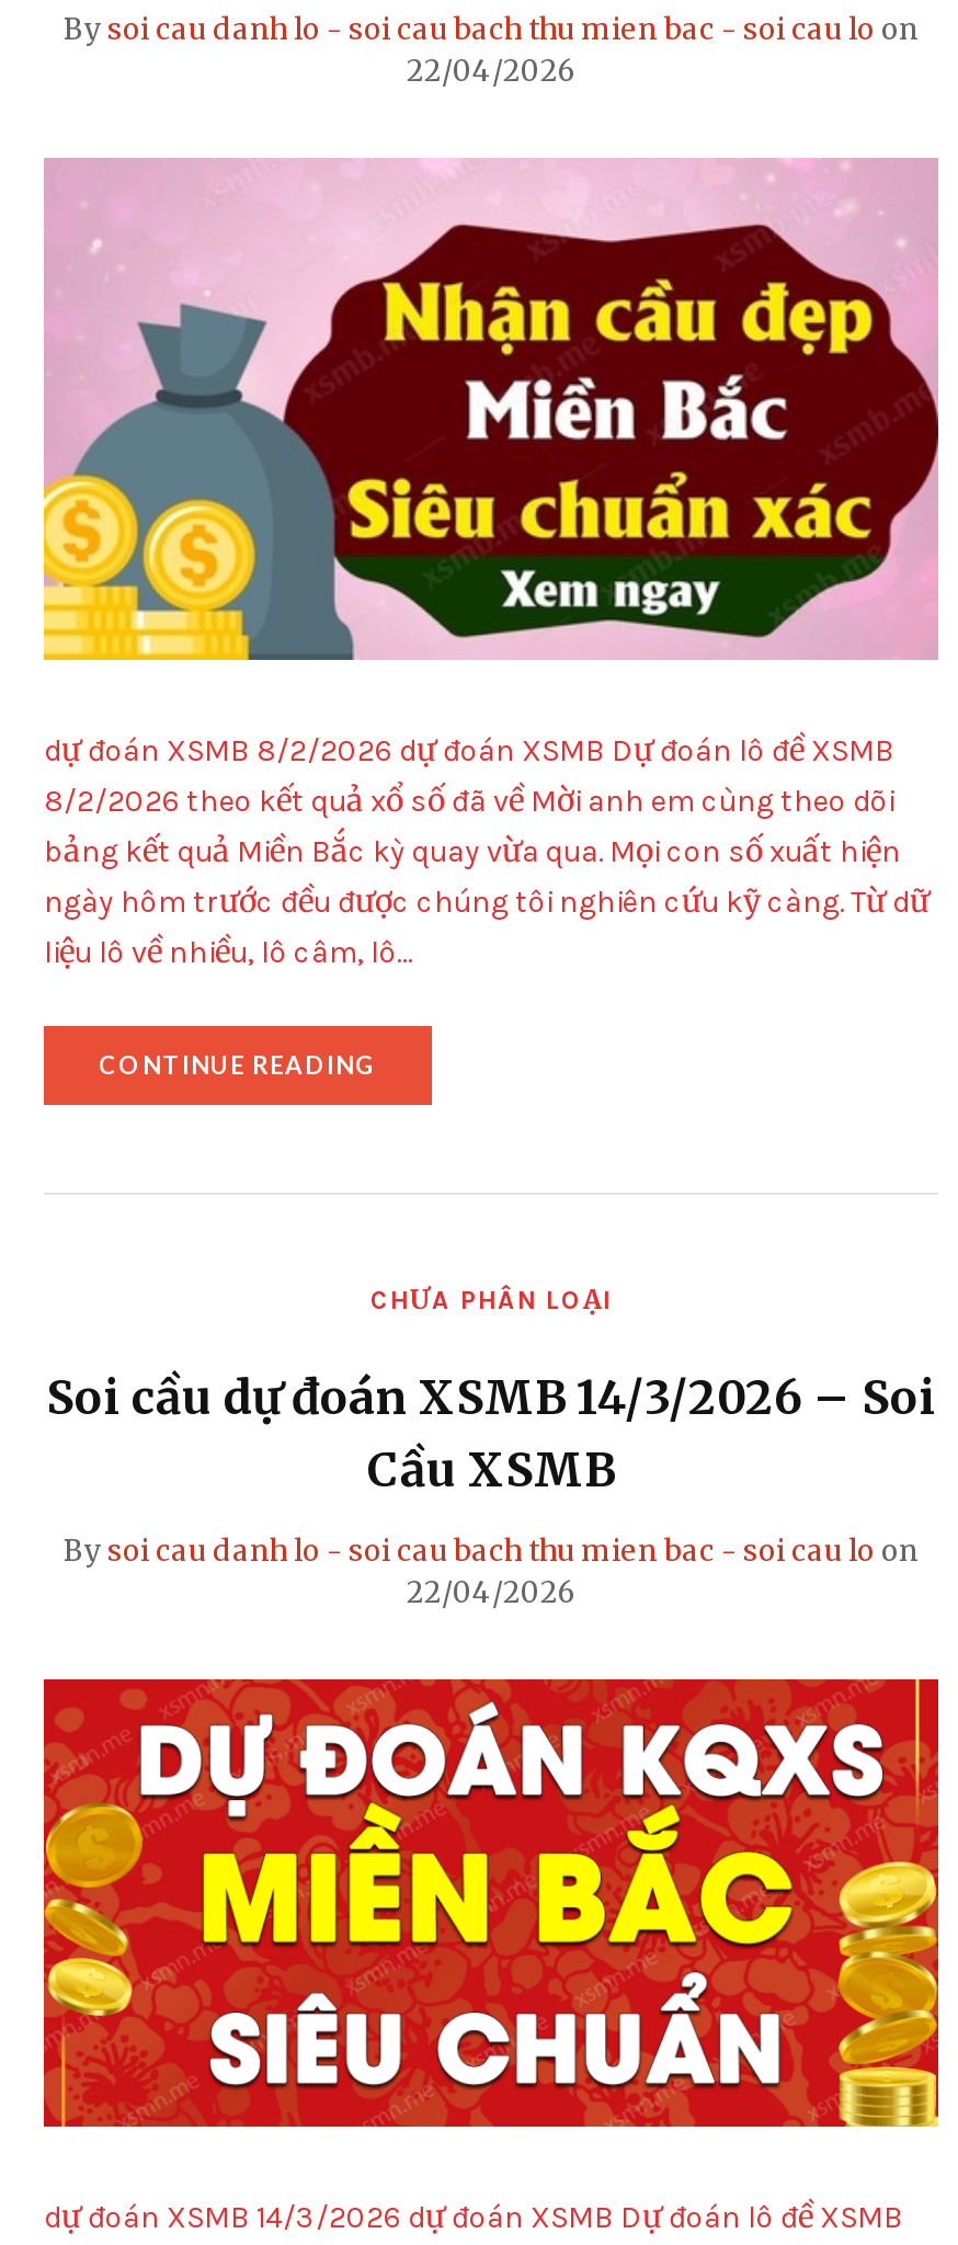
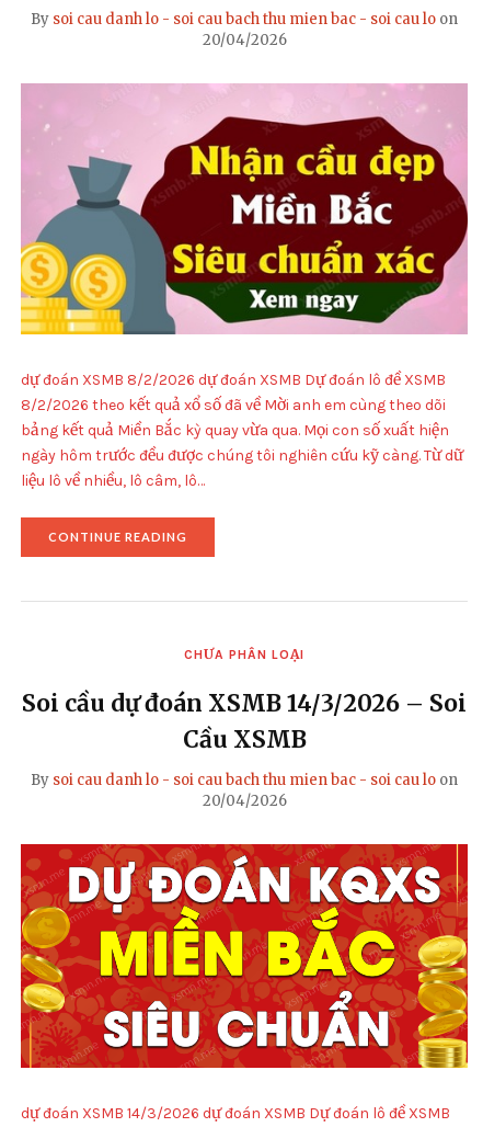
[407,53,575,90] 22/04/2026 -> [202,31,286,50] 20/04/2026
[407,1573,575,1611] 22/04/2026 -> [202,791,286,810] 20/04/2026

